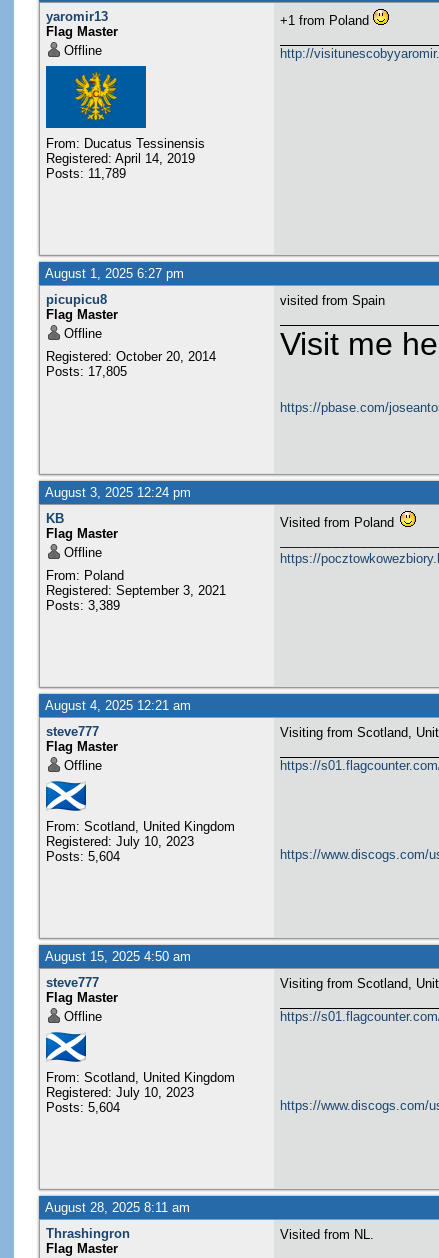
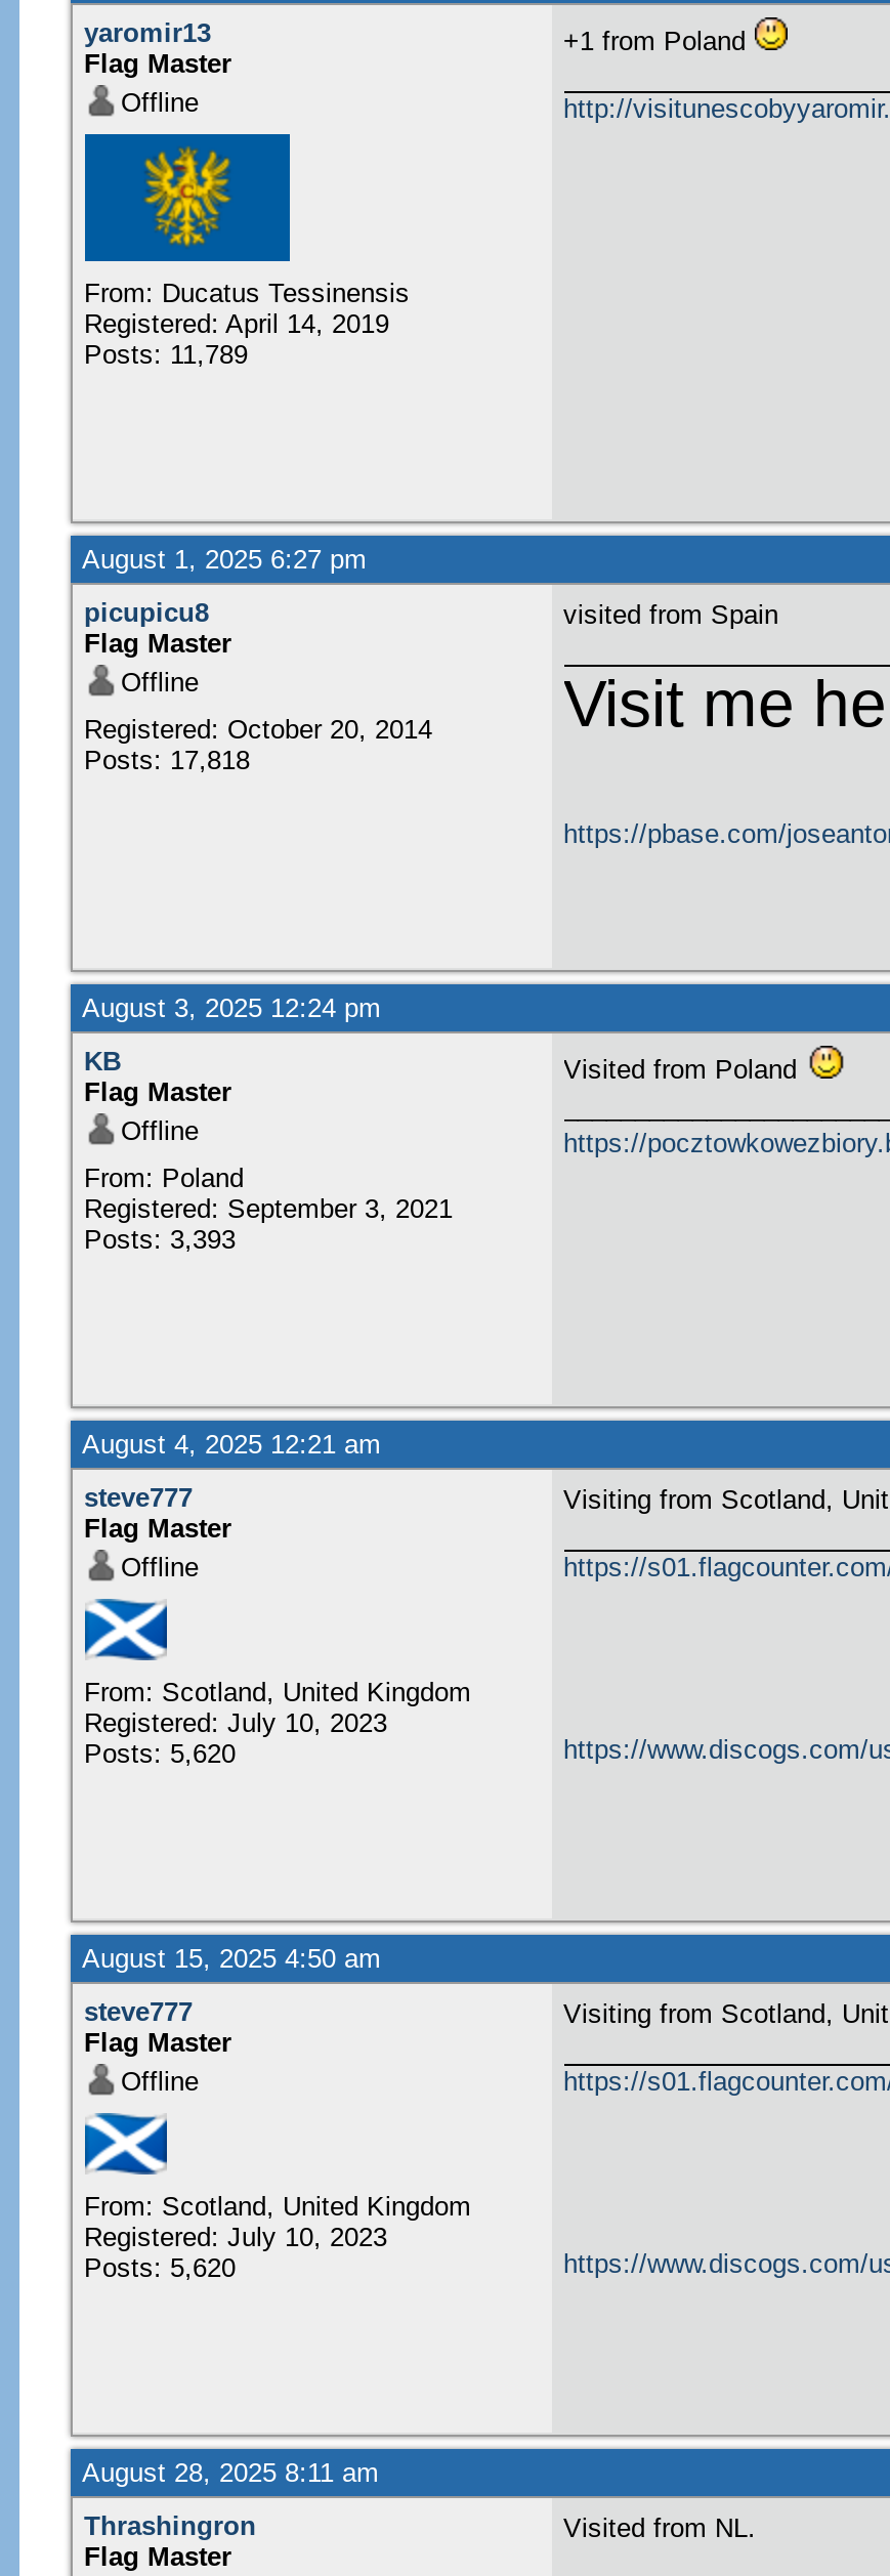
[45,364,126,379] Posts: 17,805 -> [84,745,250,775] Posts: 17,818
[45,598,119,613] Posts: 3,389 -> [84,1224,236,1255] Posts: 3,393
[45,849,119,864] Posts: 5,604 -> [84,1738,236,1769] Posts: 5,620
[45,1100,119,1115] Posts: 5,604 -> [84,2252,236,2283] Posts: 5,620

